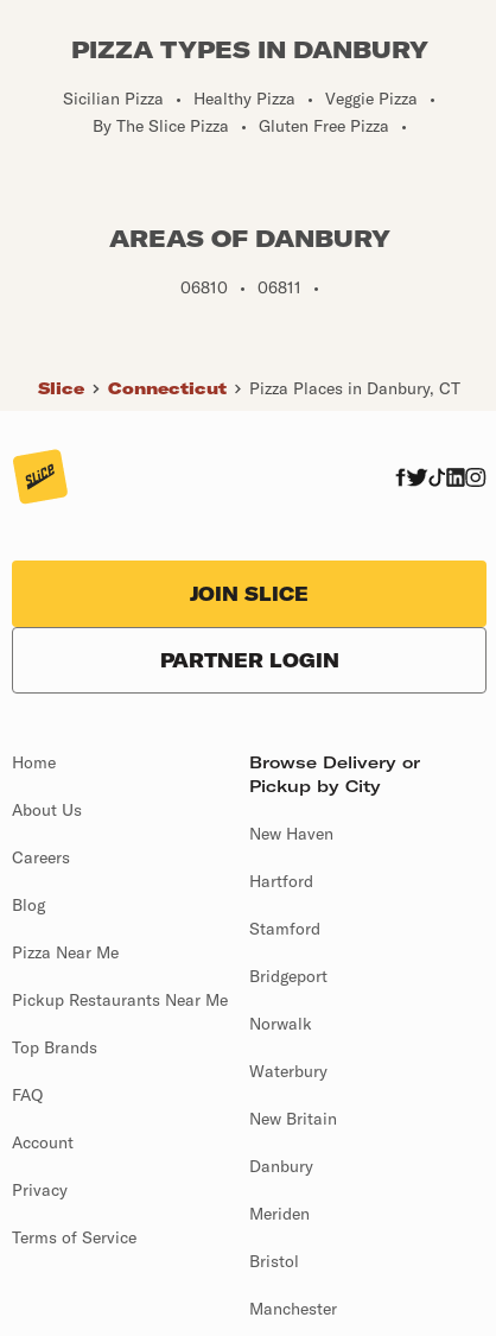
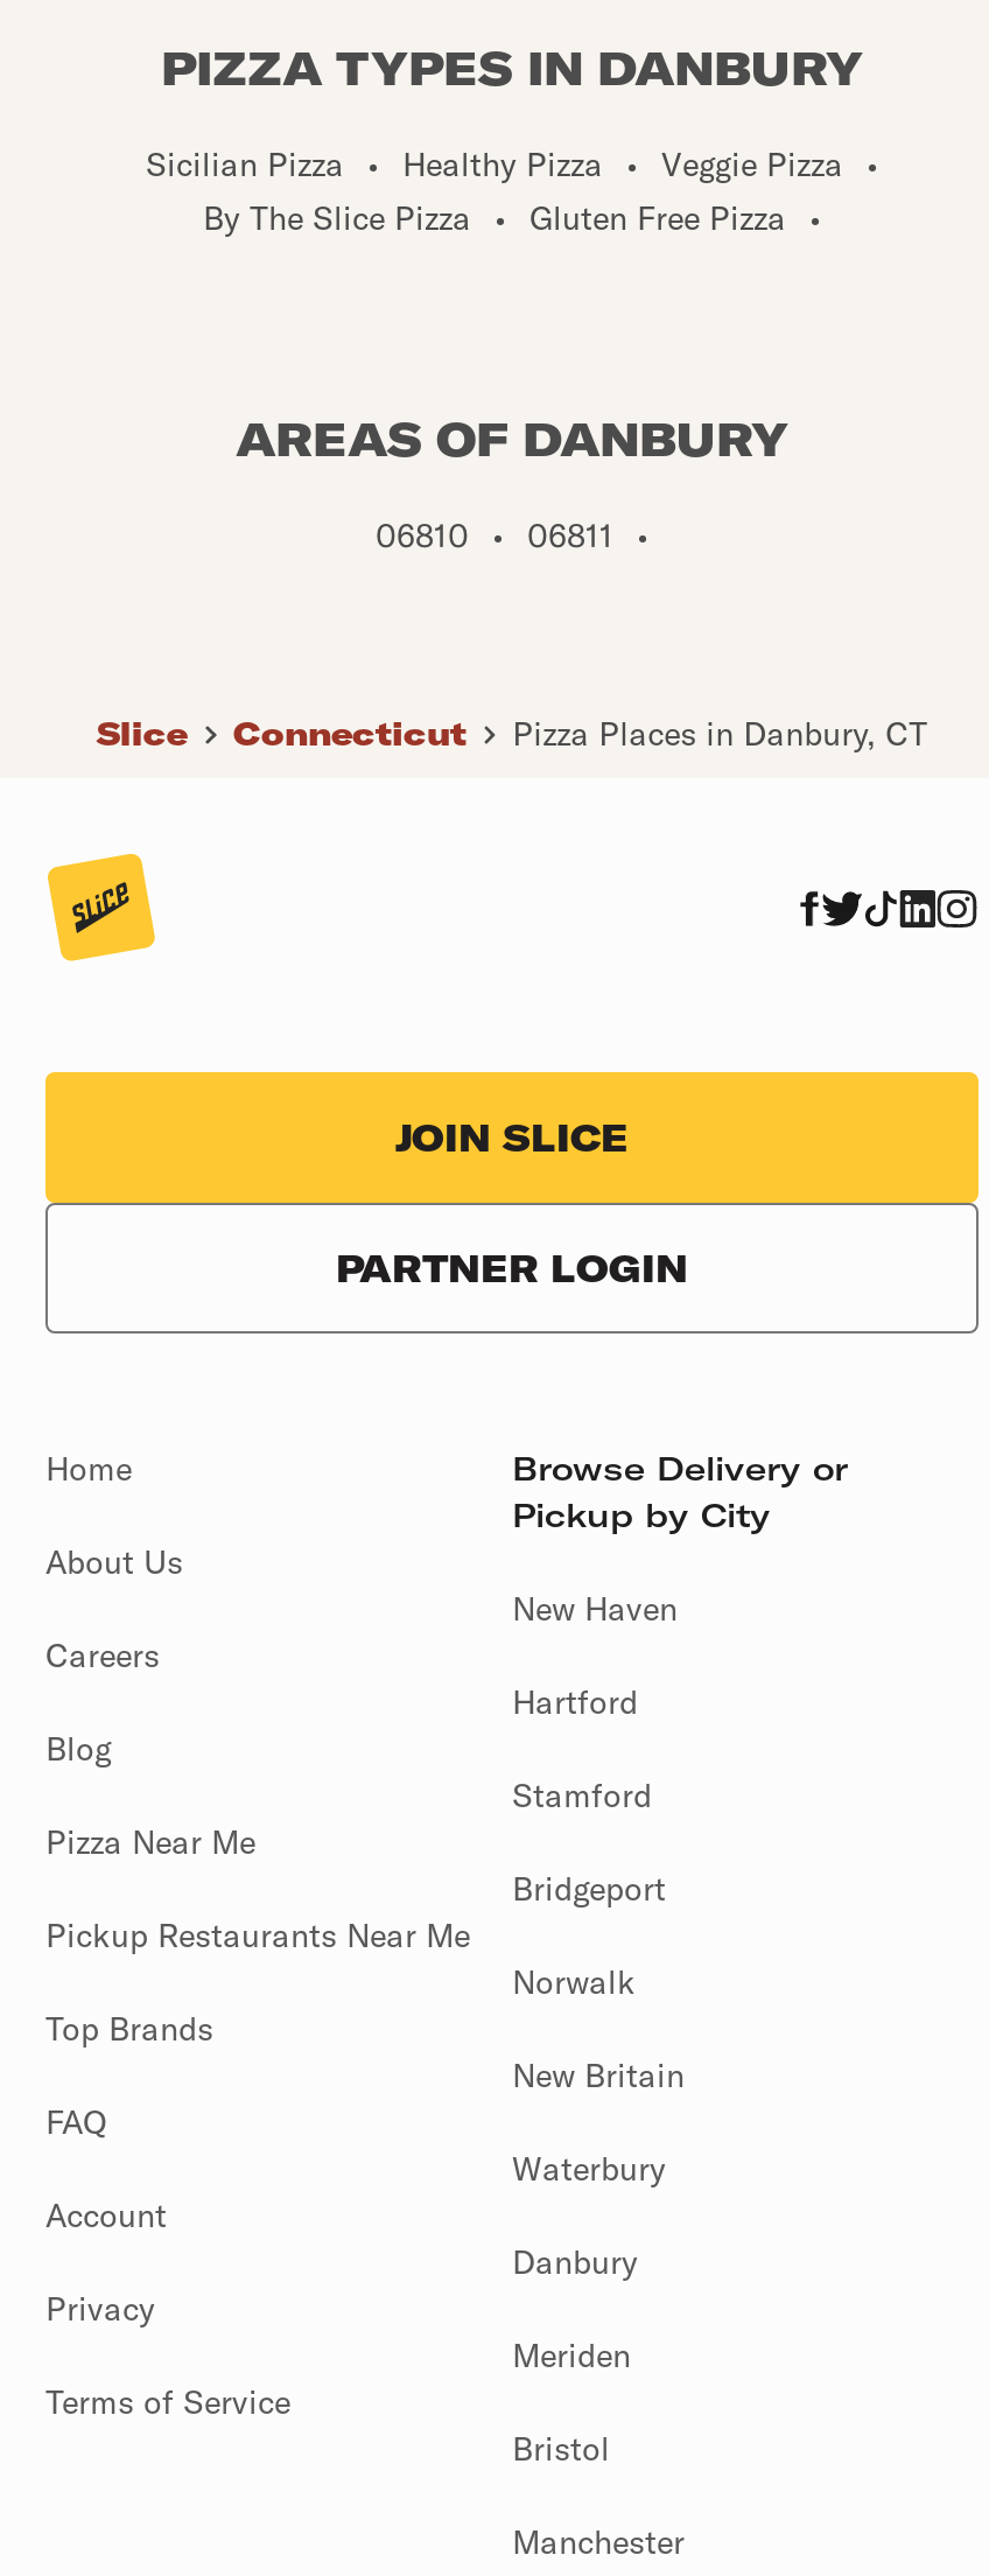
moved [249,1060,328,1082] -> [512,2148,666,2190]: Waterbury
moved [249,1108,337,1129] -> [512,2054,685,2096]: New Britain

